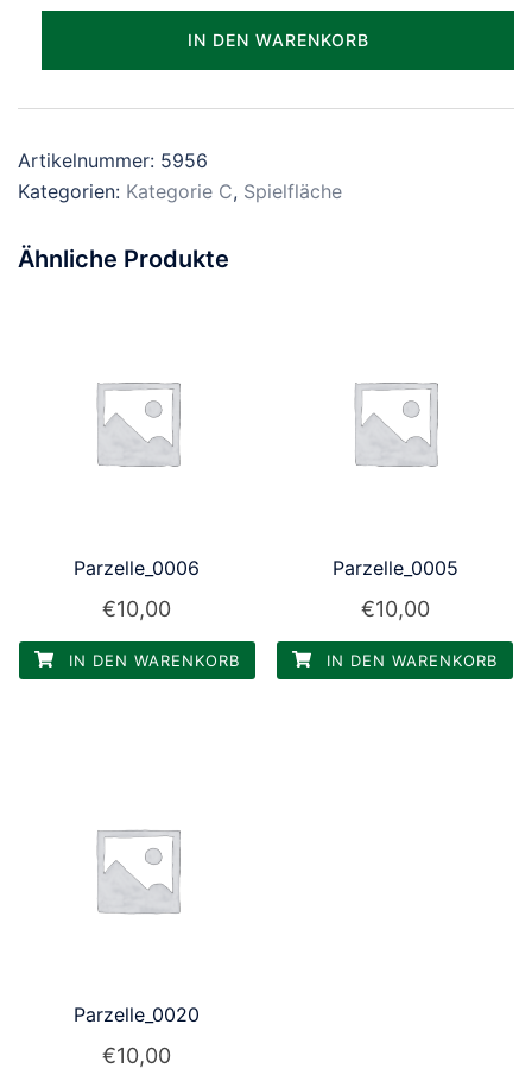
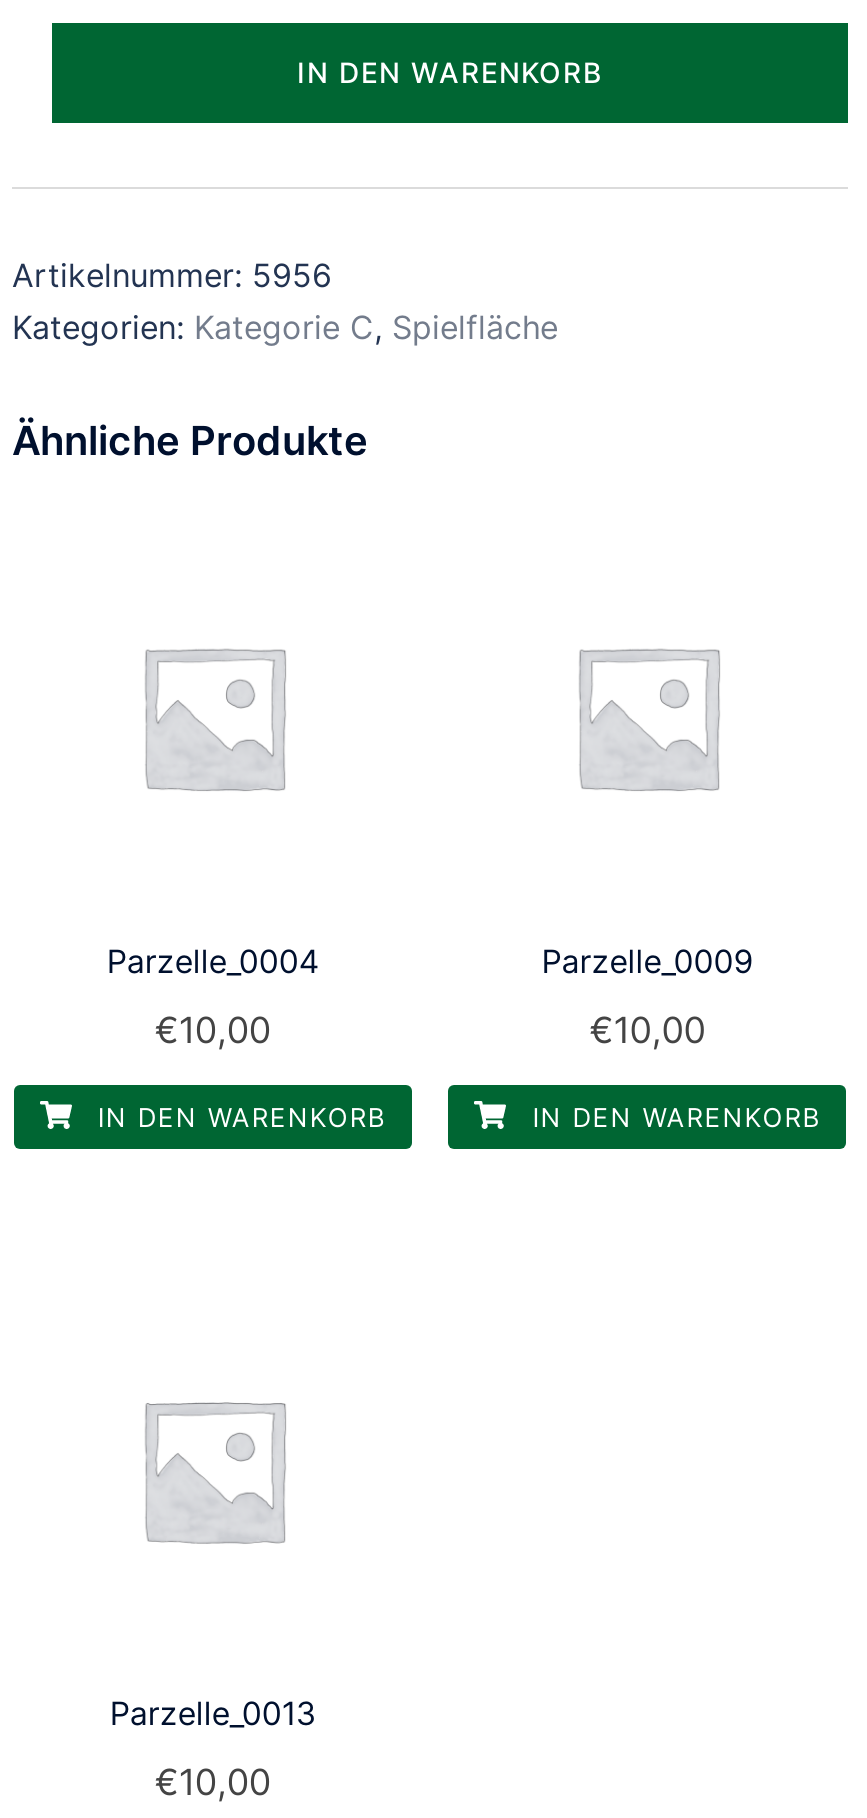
[74,555,200,579] Parzelle_0006 -> [107,940,319,980] Parzelle_0004
[332,555,458,579] Parzelle_0005 -> [541,940,753,980] Parzelle_0009
[74,1003,200,1027] Parzelle_0020 -> [110,1693,316,1733] Parzelle_0013

